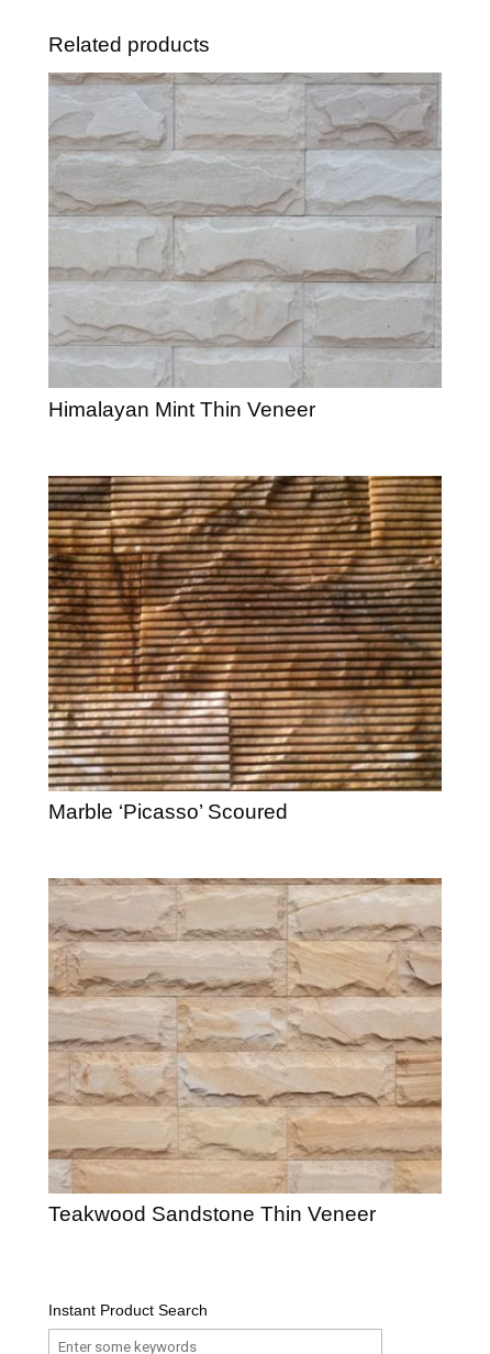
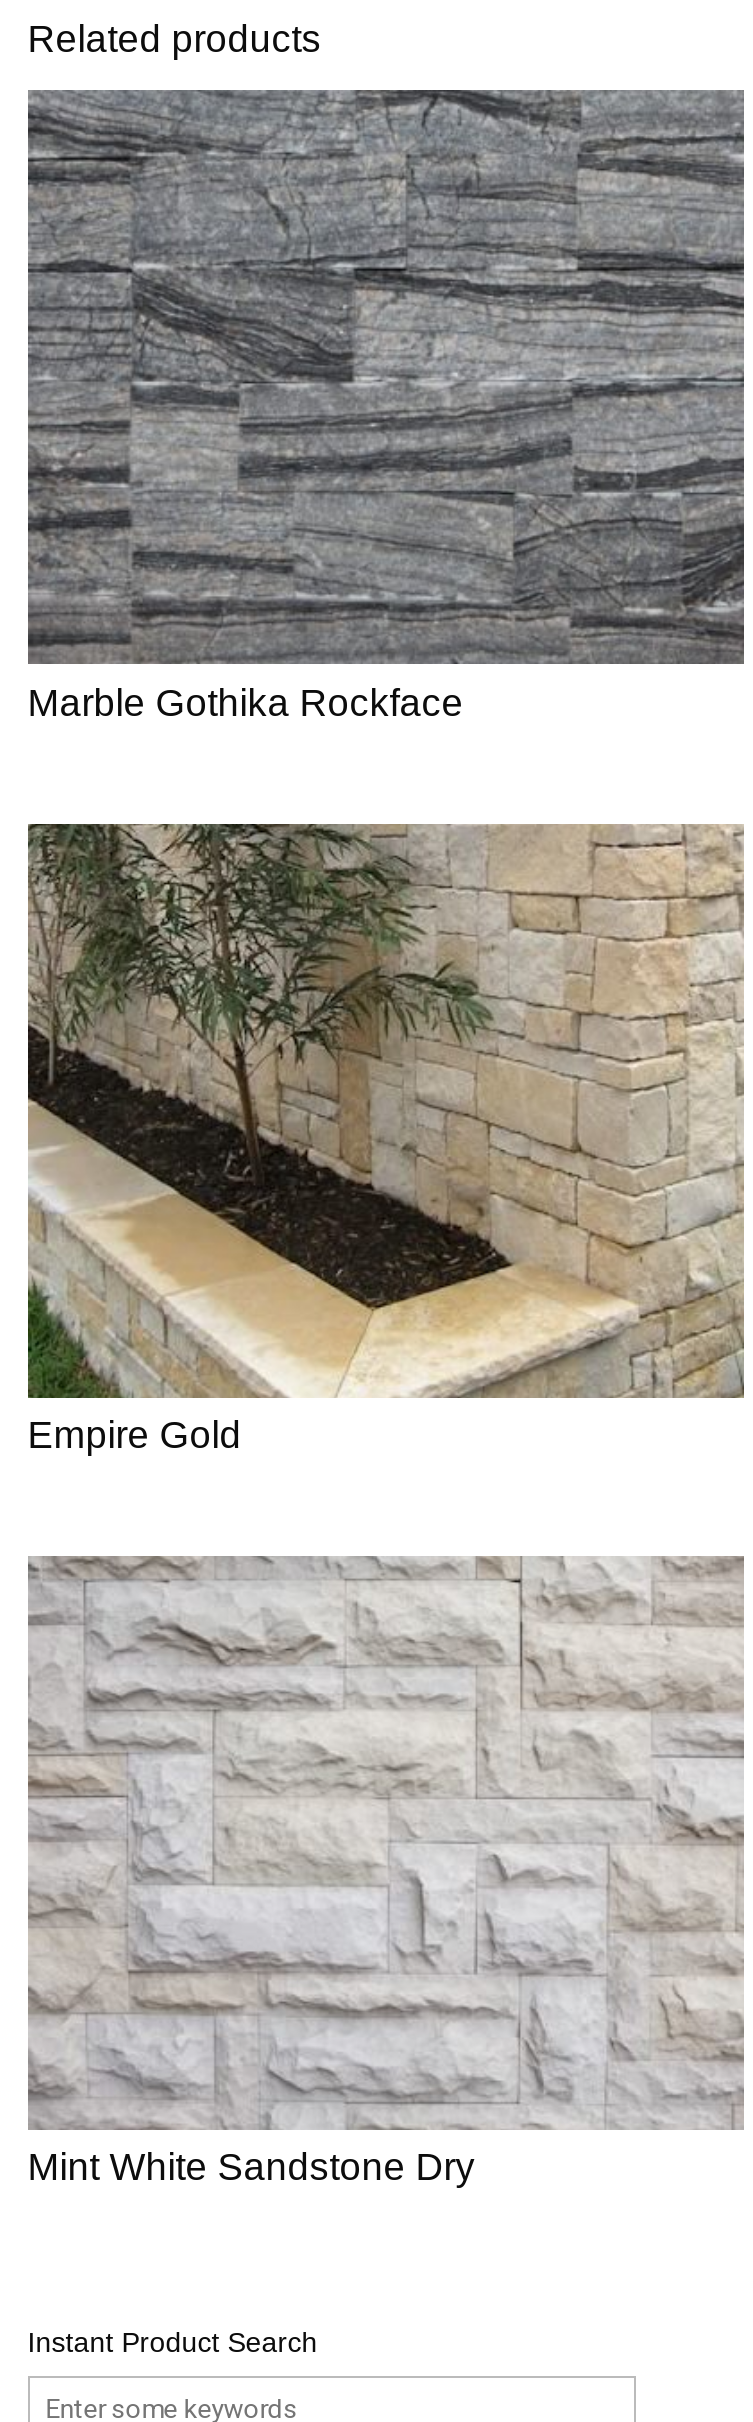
[48,73,441,421] [image] | Himalayan Mint Thin Veneer -> [28,90,744,724] [image] | Marble Gothika Rockface
[47,475,442,823] [image] | Marble ‘Picasso’ Scoured -> [26,822,744,1456] [image] | Empire Gold
[48,878,442,1226] [image] | Teakwood Sandstone Thin Veneer -> [28,1556,744,2189] [image] | Mint White Sandstone Dry

